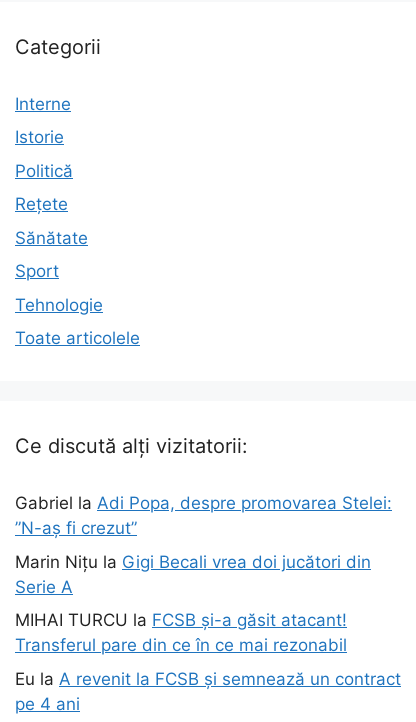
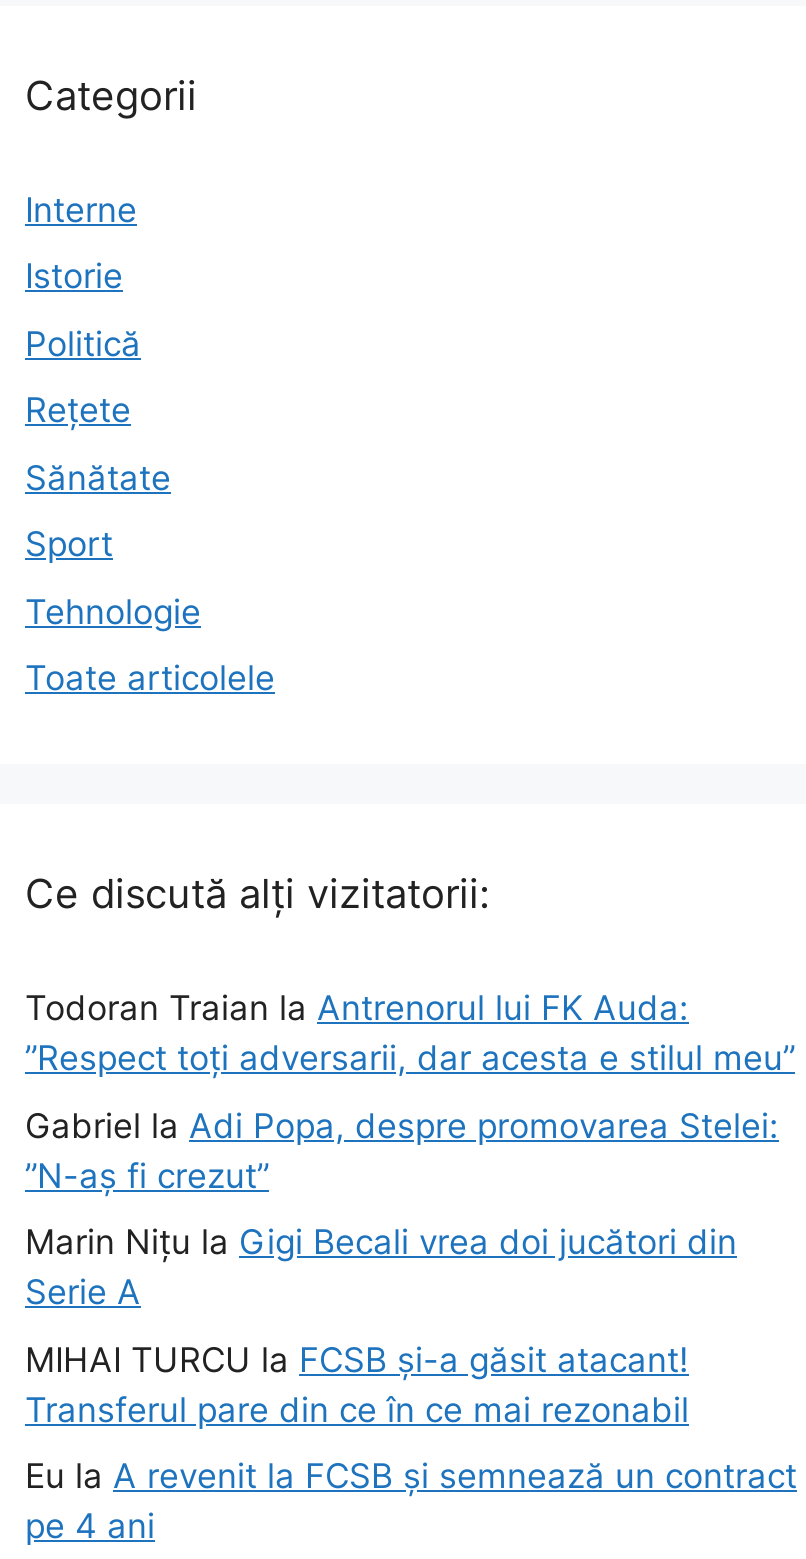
none -> [25,988,795,1078] Todoran Traian la Antrenorul lui FK Auda: | ”Respect toți adversarii, dar acesta e stilul meu”

